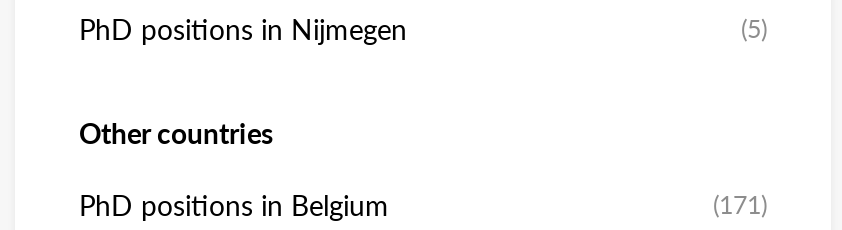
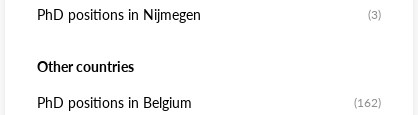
[741,10,767,46] (5) -> [368,5,381,23] (3)
[713,186,767,222] (171) -> [354,93,381,111] (162)

